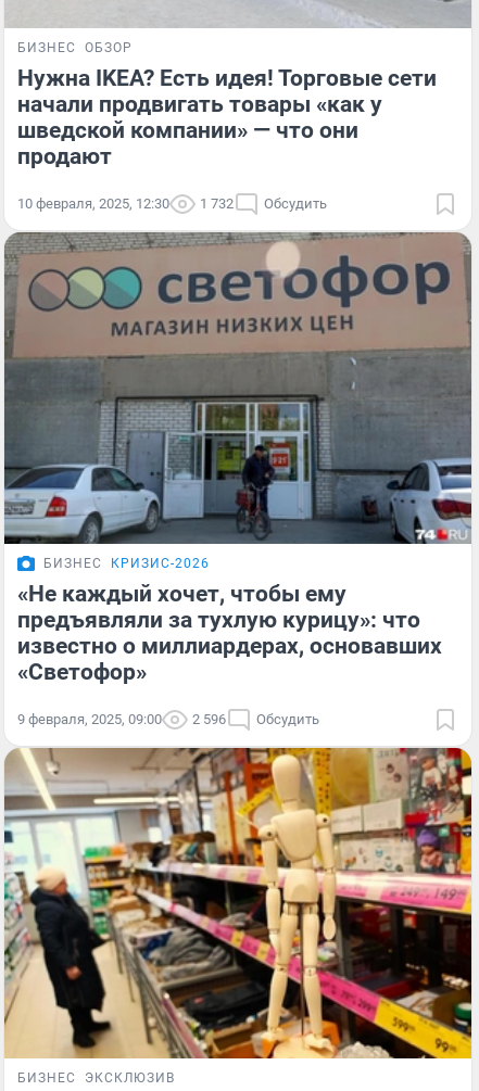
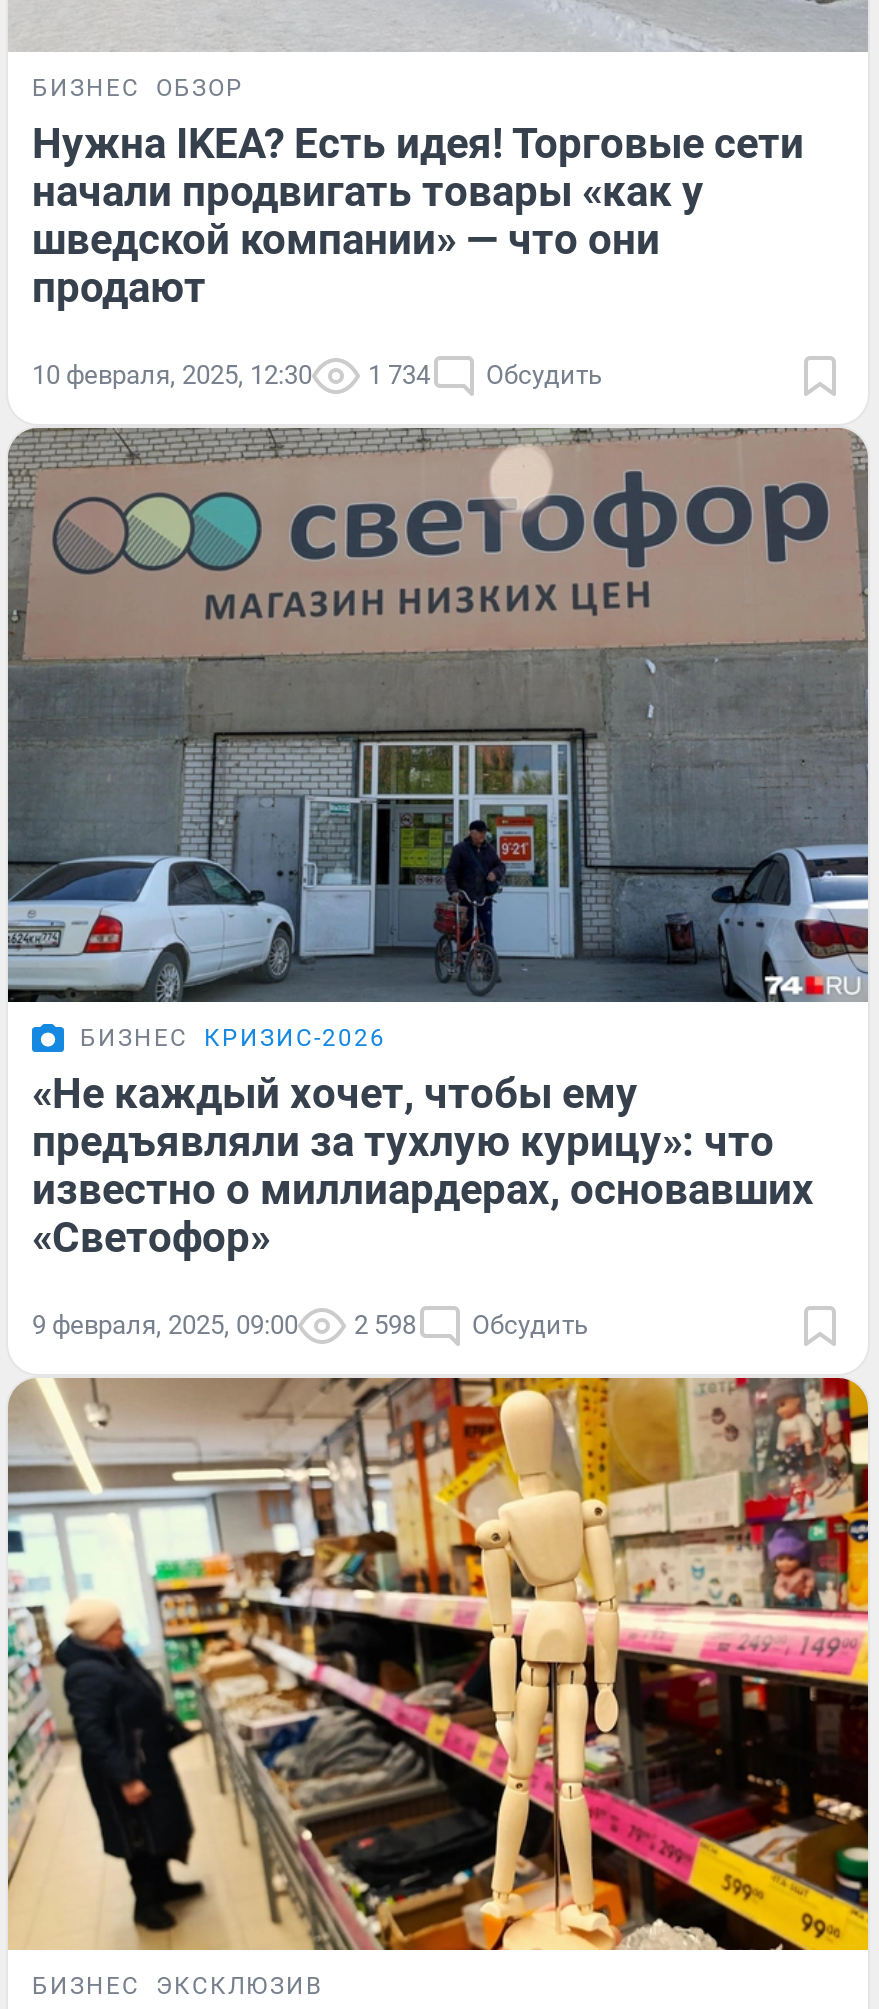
[17,195,327,212] 10 февраля, 2025, 12:30 1 732 Обсудить -> [32,360,602,390] 10 февраля, 2025, 12:30 1 734 Обсудить
[17,711,319,727] 9 февраля, 2025, 09:00 2 596 Обсудить -> [32,1309,588,1339] 9 февраля, 2025, 09:00 2 598 Обсудить

